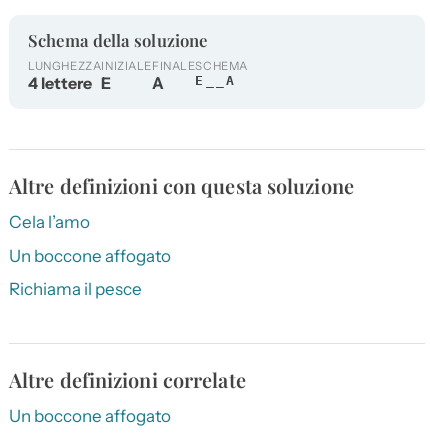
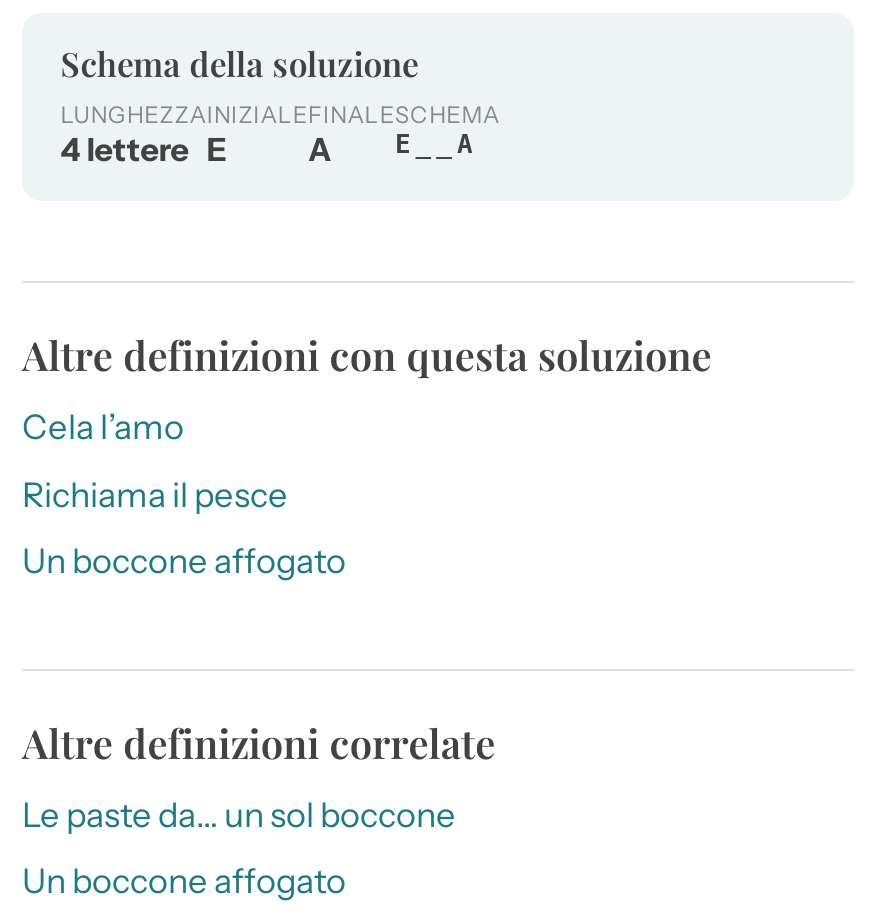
moved [9,279,142,299] -> [22,474,288,514]: Richiama il pesce
none -> [22,795,456,835] Le paste da… un sol boccone

